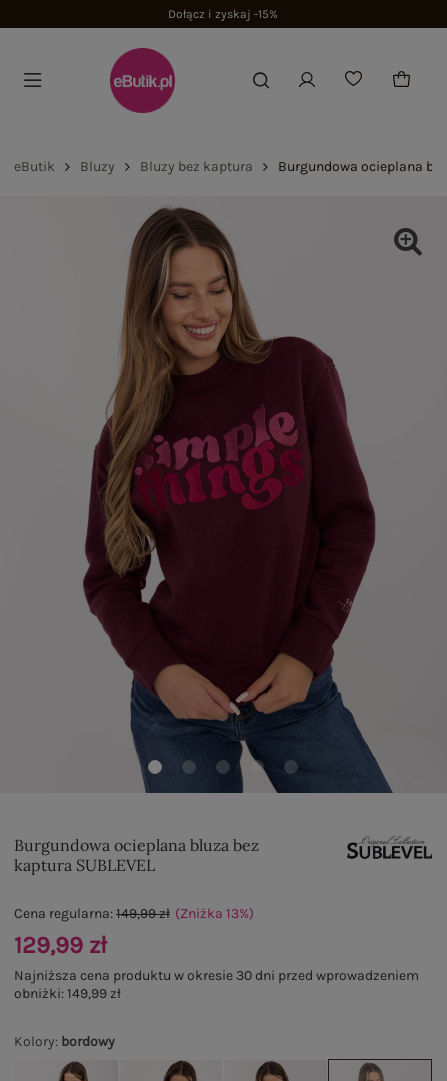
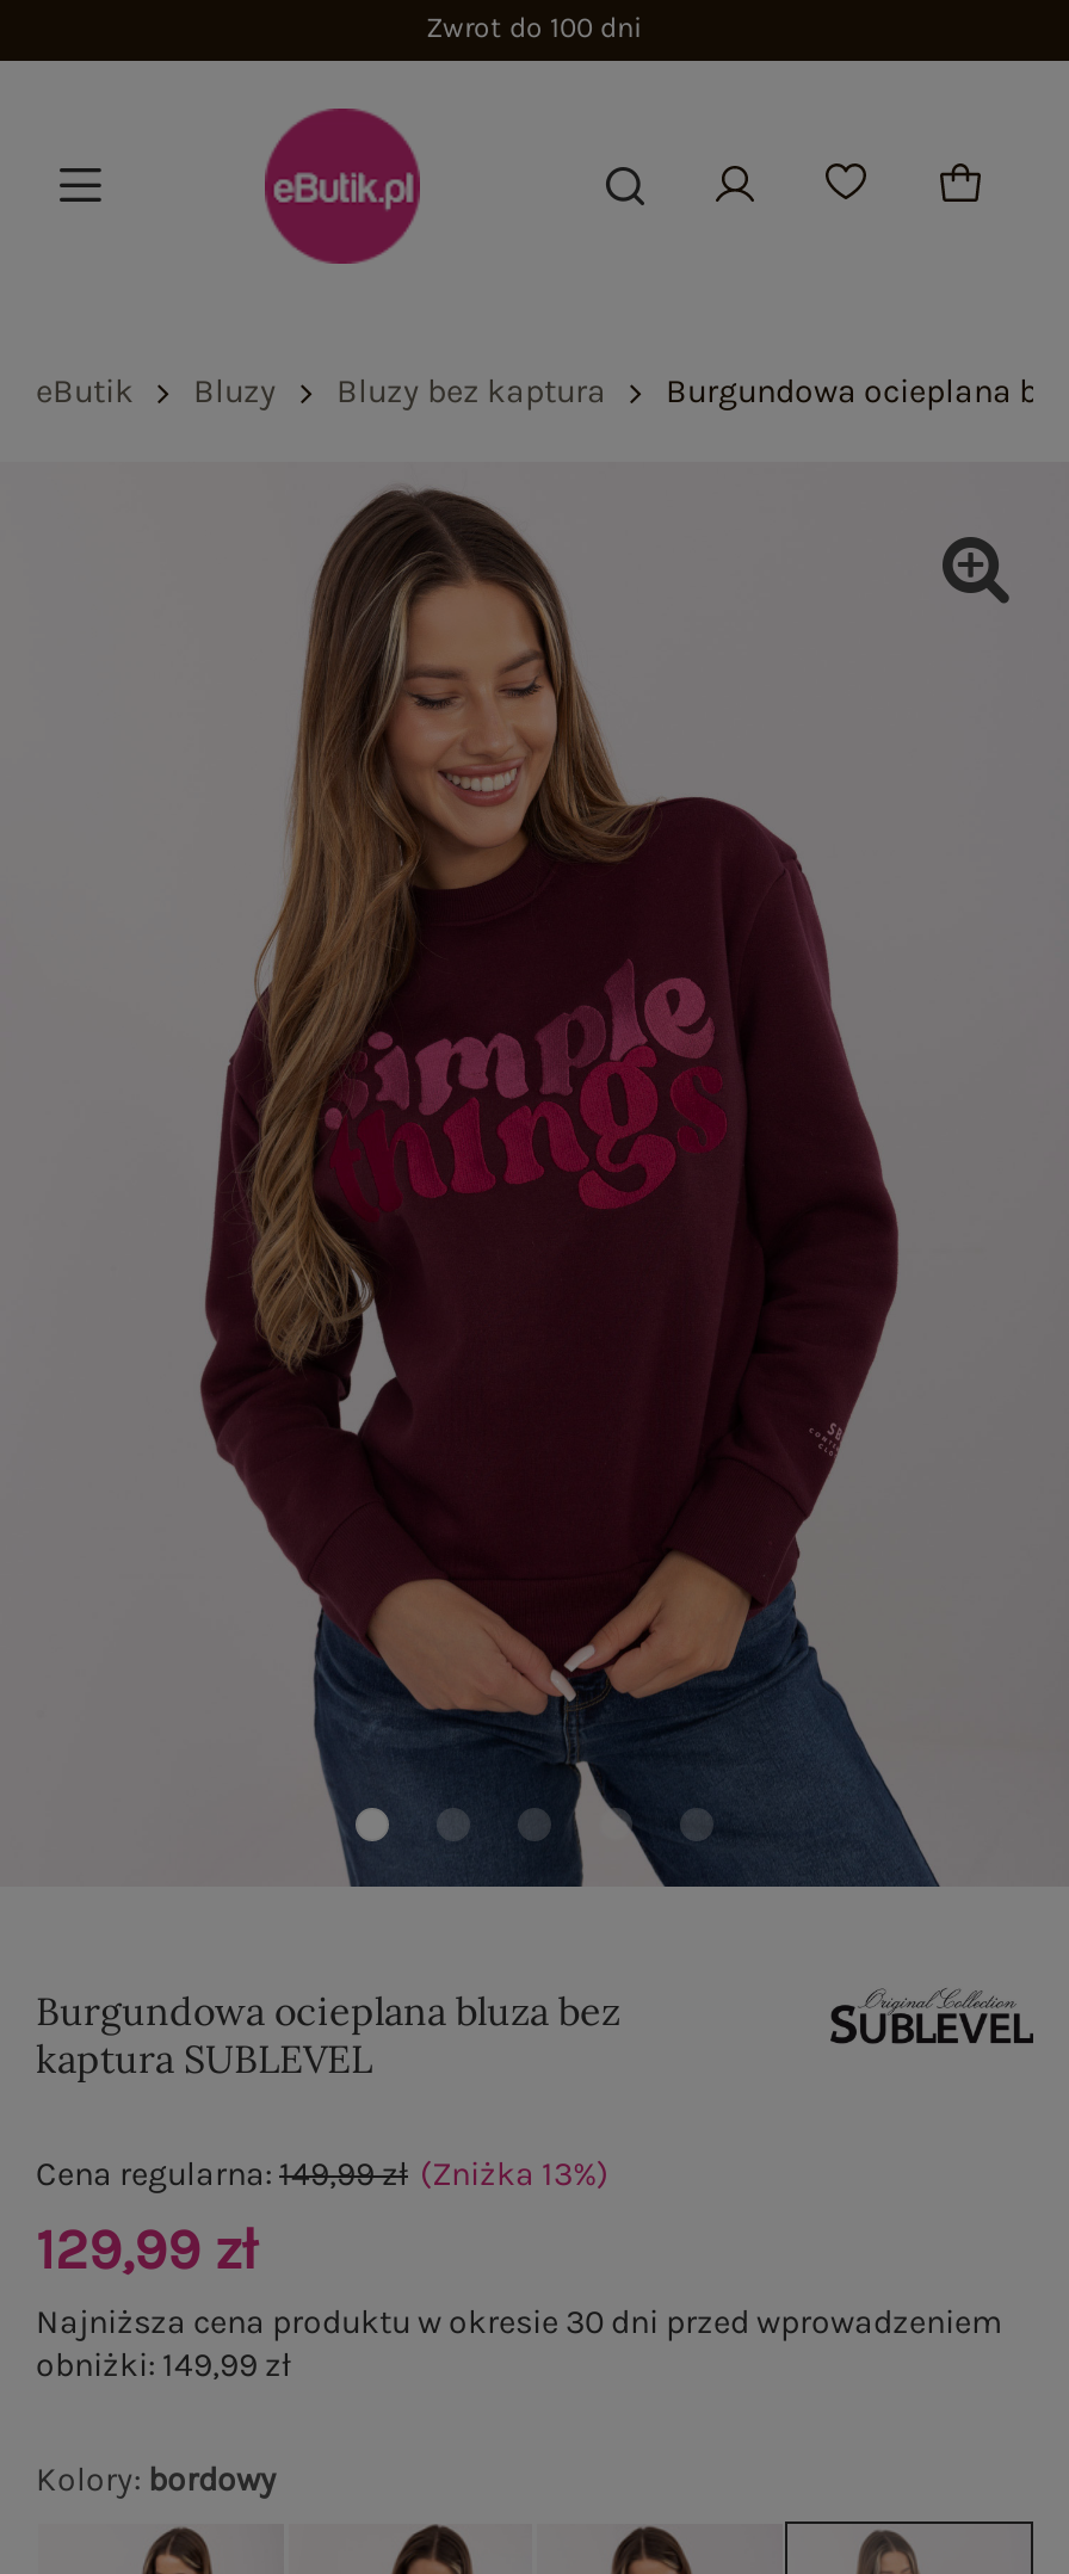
[168,6,278,20] Dołącz i zyskaj -15% -> none

